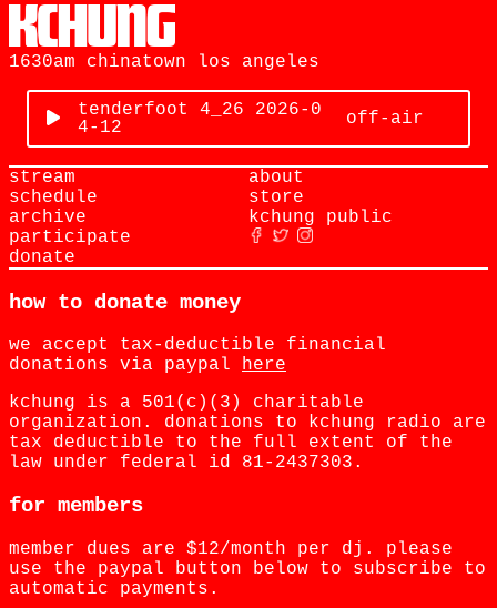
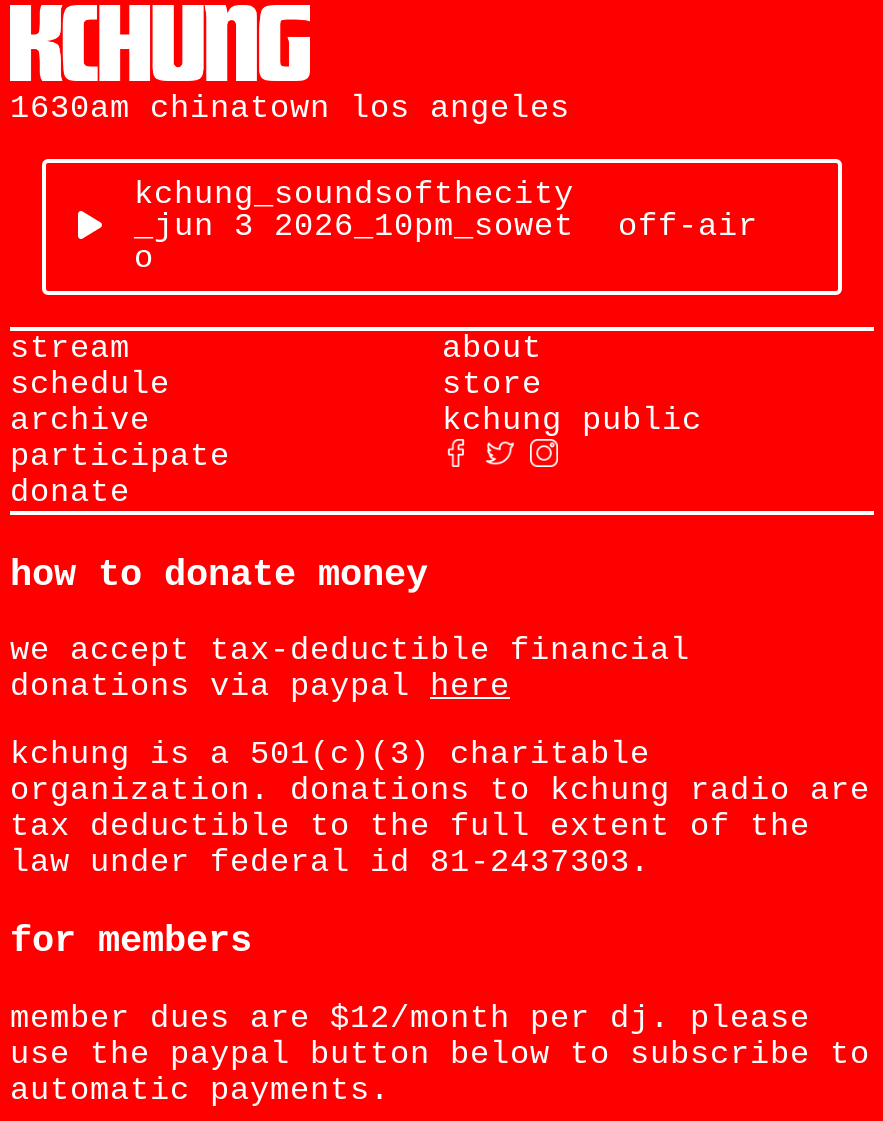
[78,100,322,137] tenderfoot 4_26 2026-0 | 4-12 -> [134,177,574,277] kchung_soundsofthecity | _jun 3 2026_10pm_sowet | o

